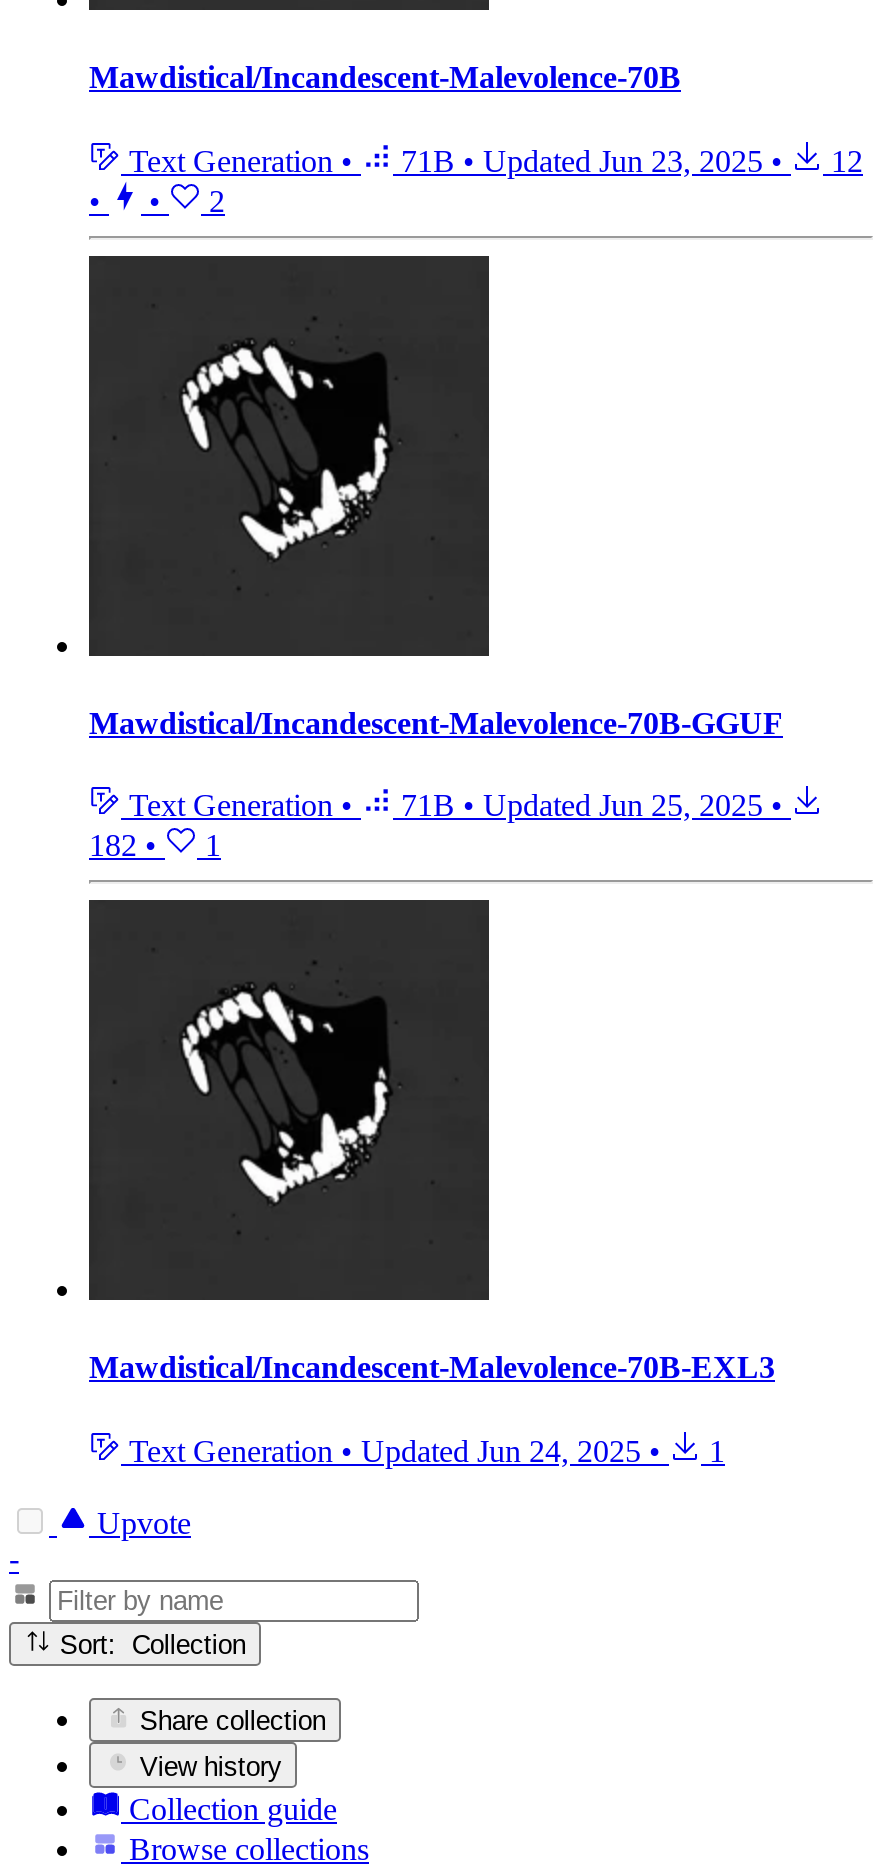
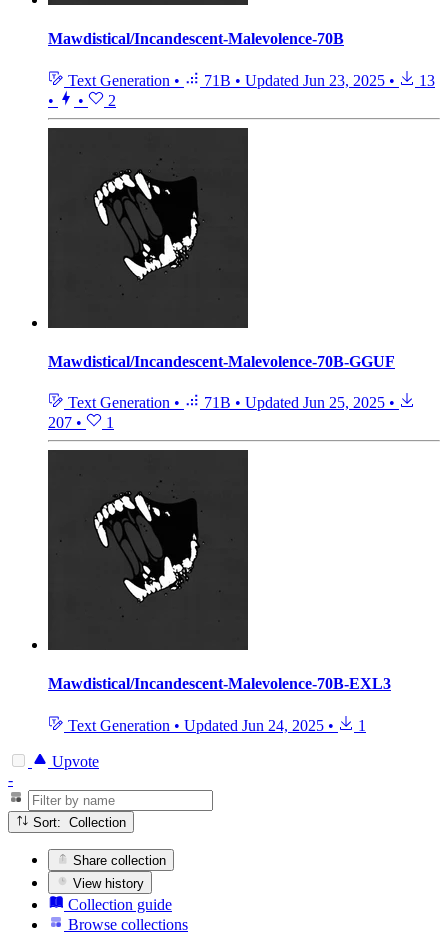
[121,143,863,177] Text Generation • 71B • Updated Jun 23, 2025 • 12 -> [64,72,435,89] Text Generation • 71B • Updated Jun 23, 2025 • 13
[89,828,221,862] 182 • 1 -> [48,414,114,431] 207 • 1

